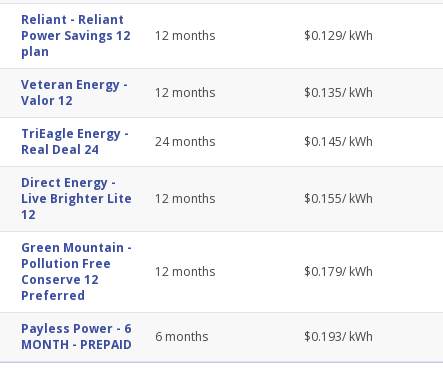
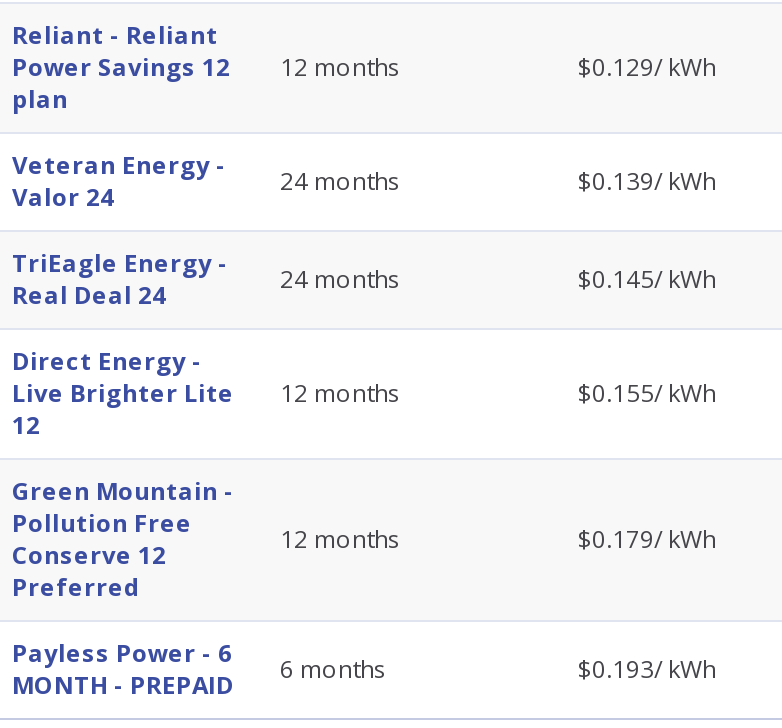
[21,76,215,101] Veteran Energy - 12 months -> [12,148,400,198] Veteran Energy - 24 months
[304,84,373,101] $0.135/ kWh -> [578,164,716,198] $0.139/ kWh
[21,92,72,109] Valor 12 -> [12,180,114,214] Valor 24

